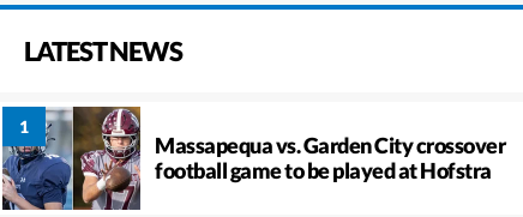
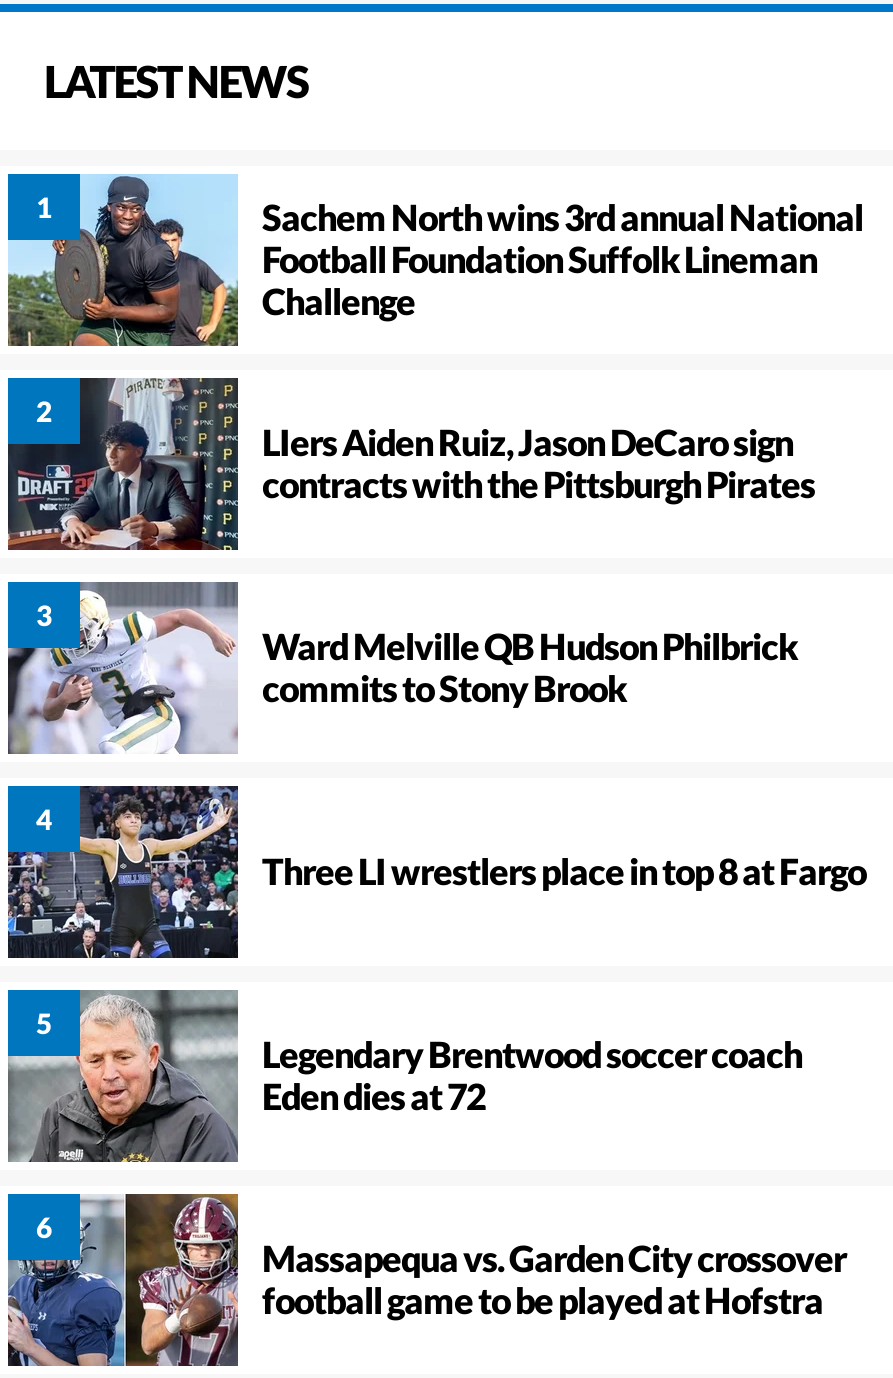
none -> [6,580,797,756] [image] | Ward Melville QB Hudson Philbrick | commits to Stony Brook
none -> [6,784,866,960] [image] | Three LI wrestlers place in top 8 at Fargo
none -> [6,988,802,1164] [image] | Legendary Brentwood soccer coach | Eden dies at 72
none -> [6,376,240,552] [image]
none -> [8,174,863,506] [image] | Sachem North wins 3rd annual National | Football Foundation Suffolk Lineman | Challenge | LIers Aiden Ruiz, Jason DeCaro sign | contracts with the Pittsburgh Pirates

